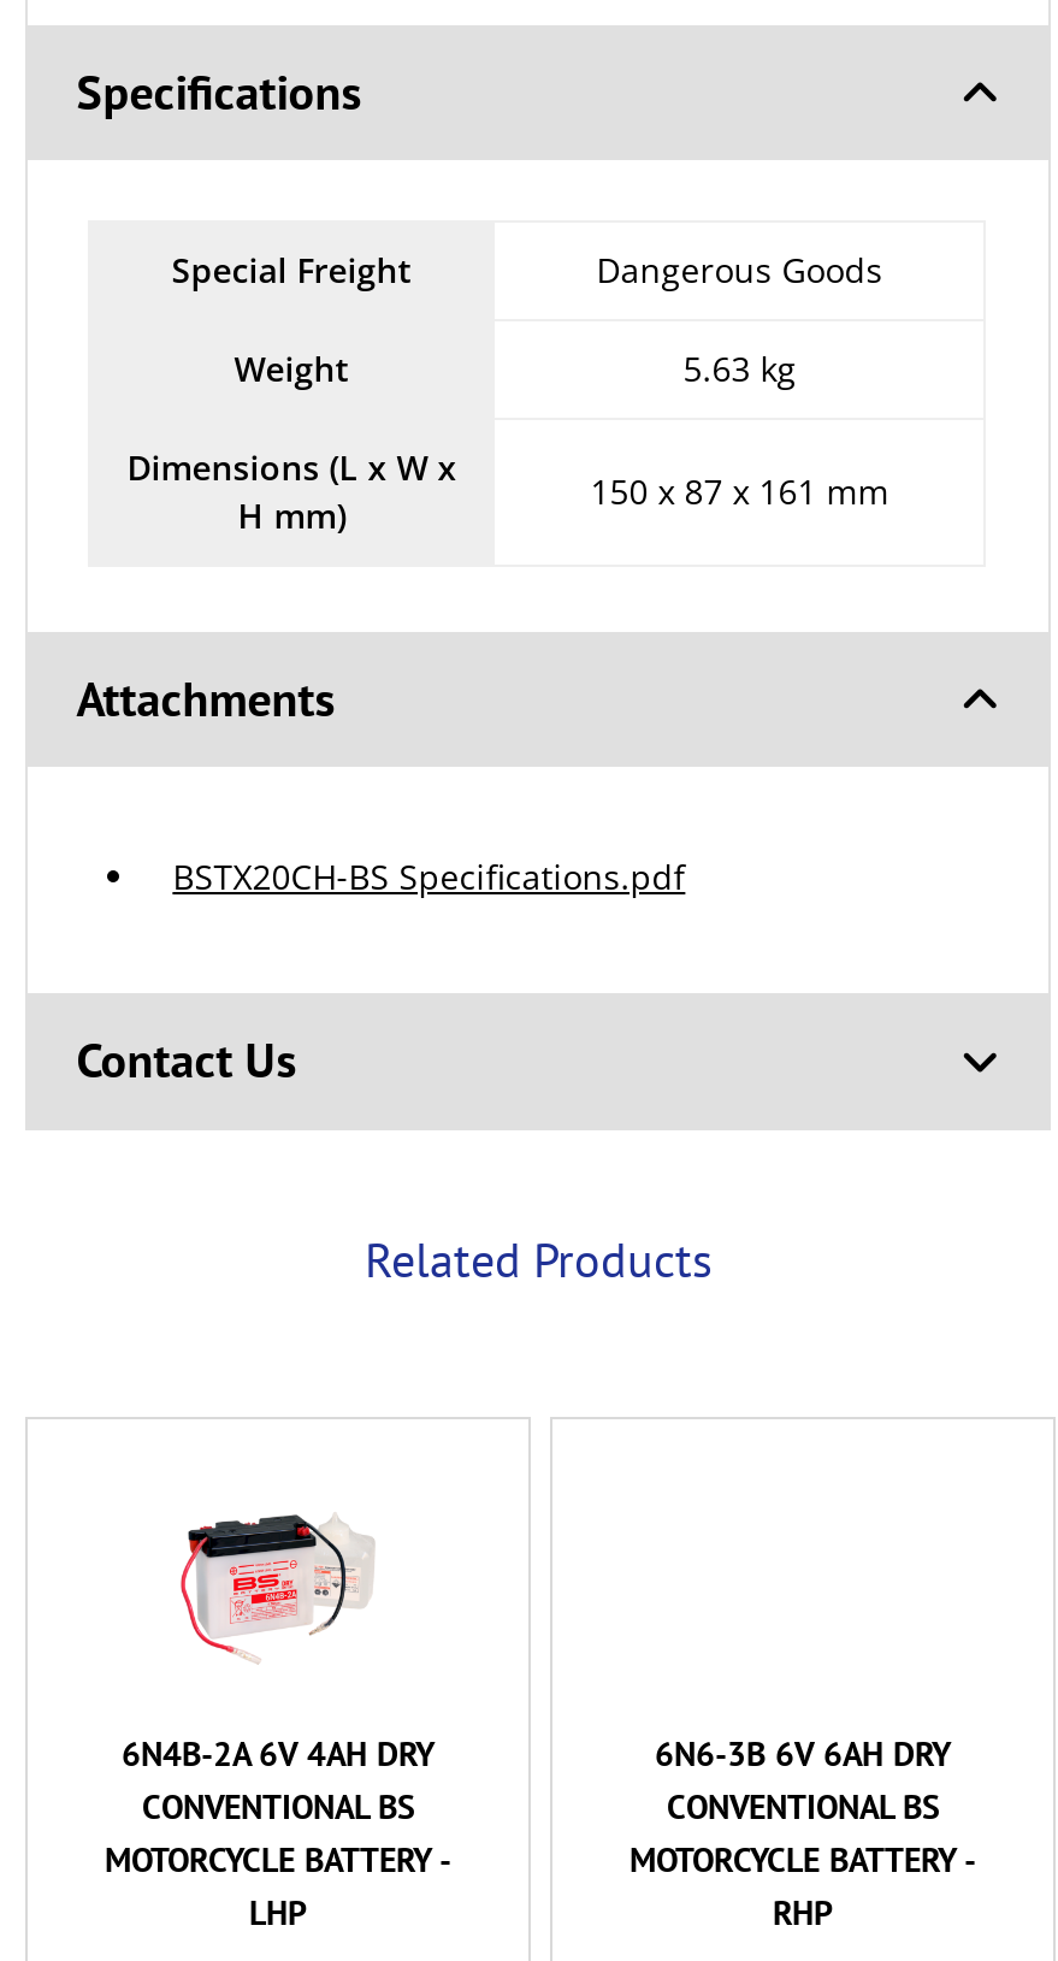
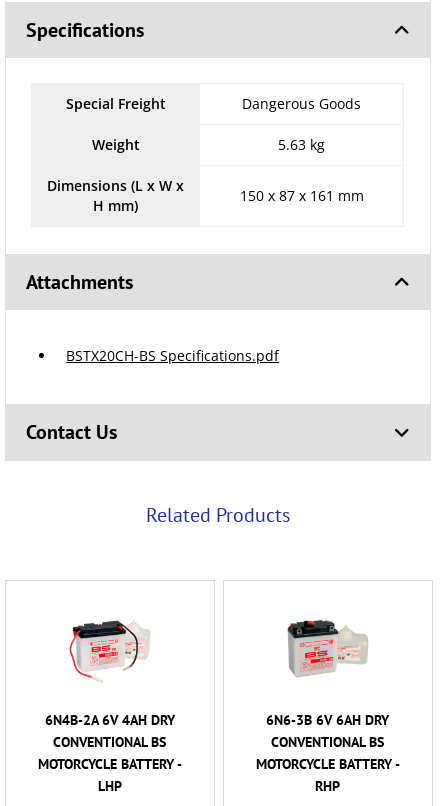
none -> [287,619,369,678] [image]

